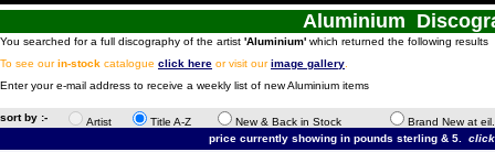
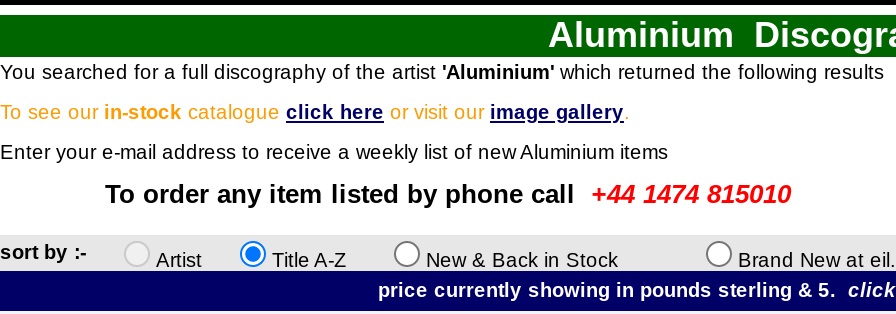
none -> [105,179,791,209] To order any item listed by phone call +44 1474 815010

